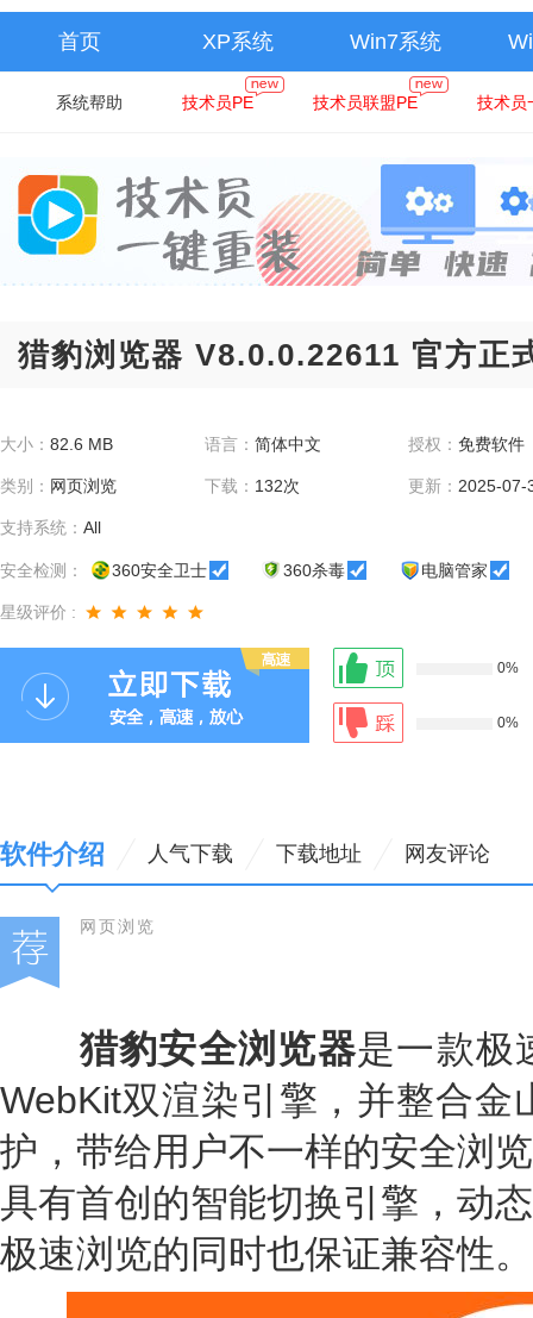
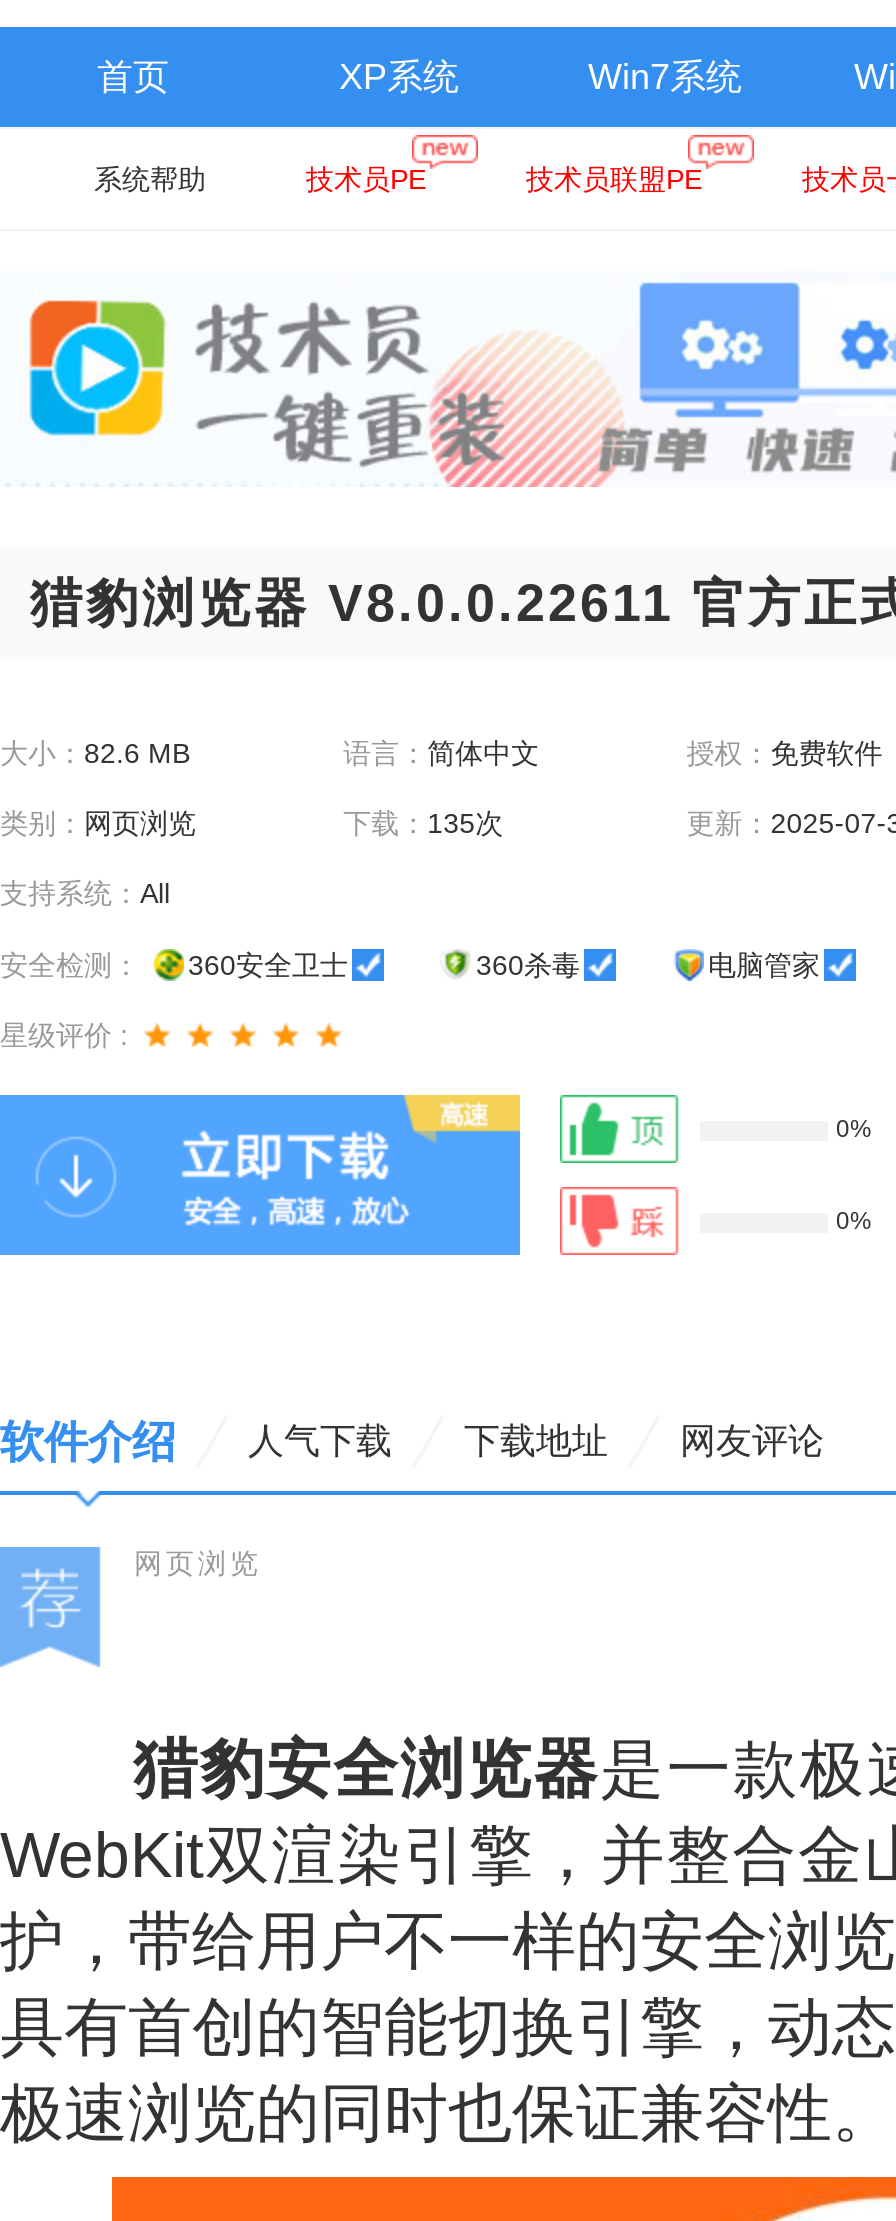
[204,476,299,495] 下载：132次 -> [343,807,503,839] 下载：135次

